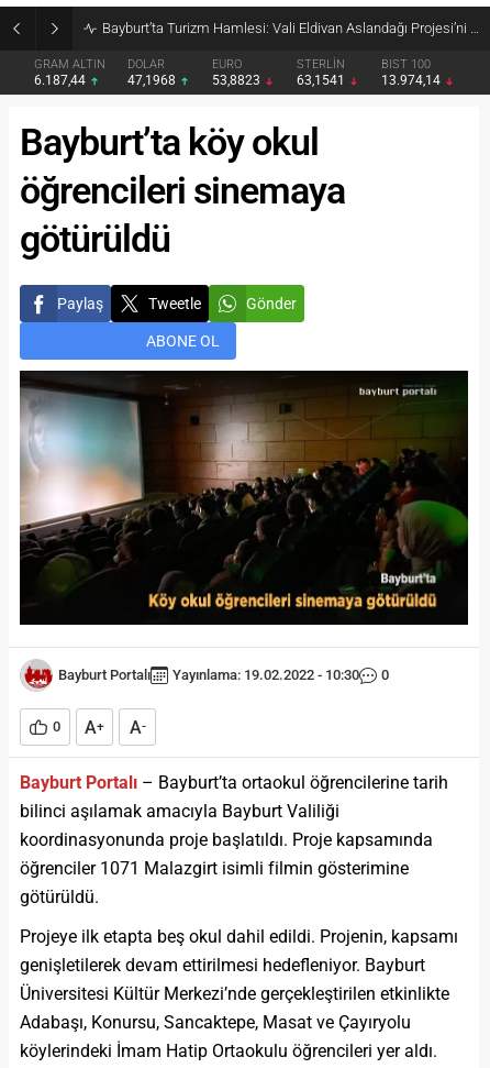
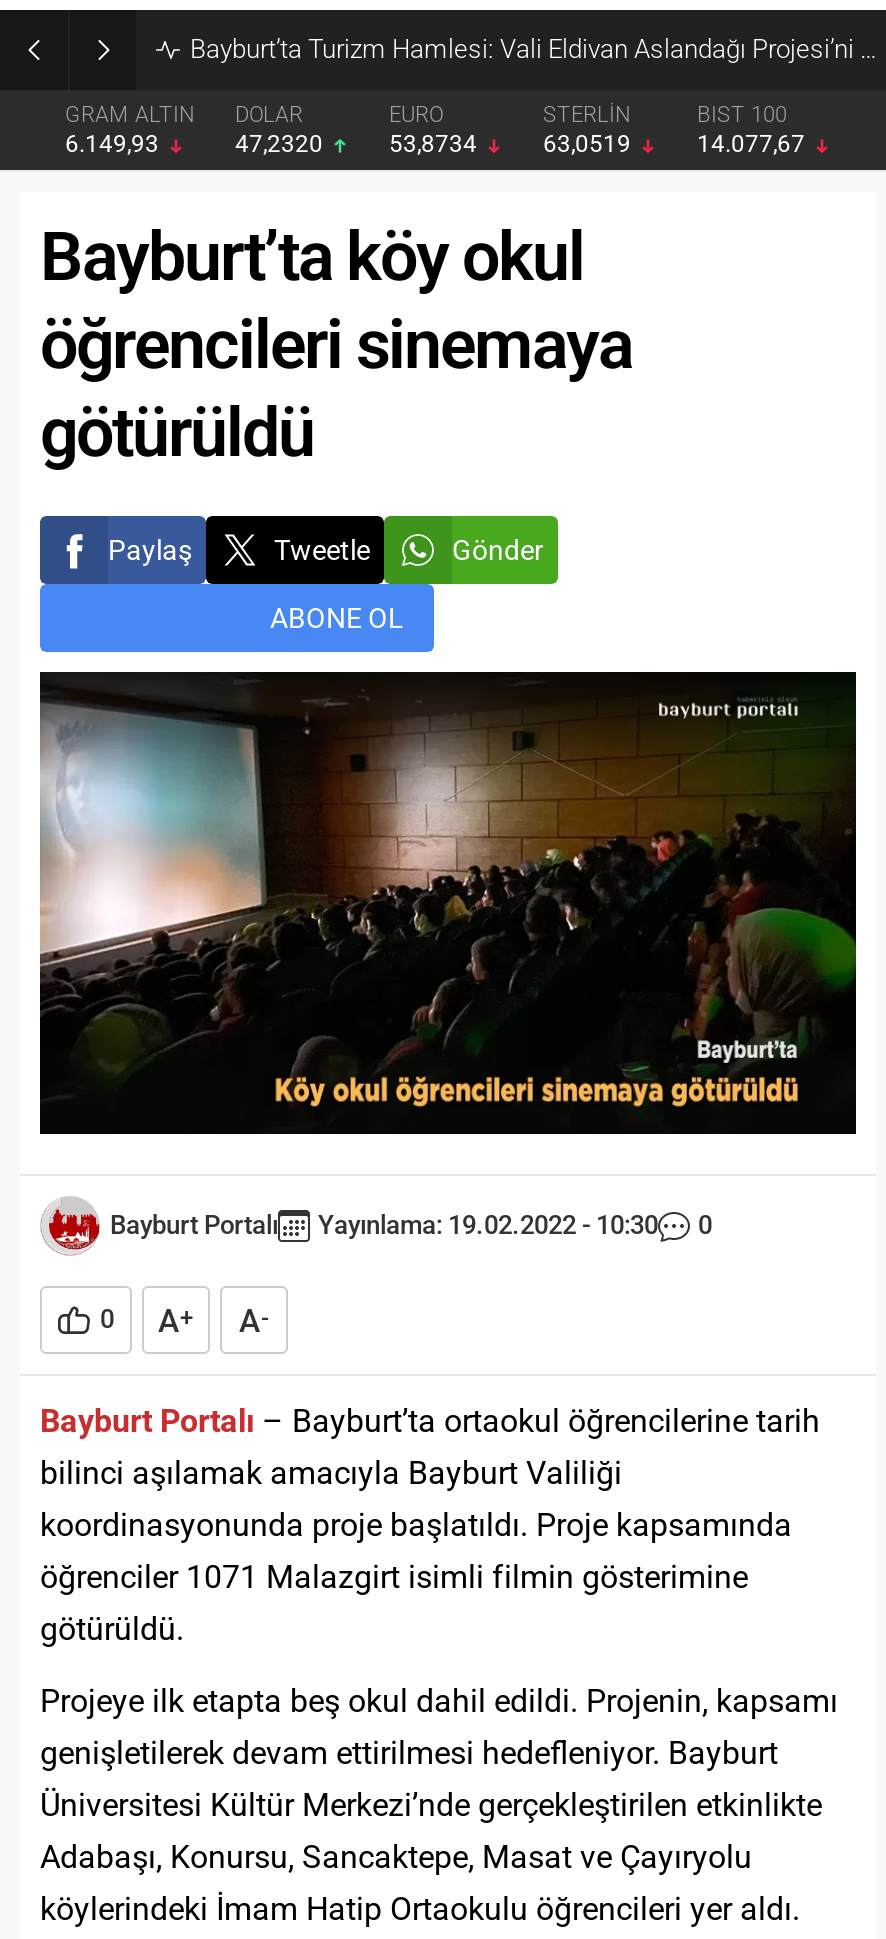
[34,73,88,88] 6.187,44 -> [65,130,165,158] 6.149,93
[127,73,179,88] 47,1968 -> [235,130,329,158] 47,2320
[211,73,263,88] 53,8823 -> [389,130,483,158] 53,8734
[296,73,348,88] 63,1541 -> [543,130,637,158] 63,0519
[381,73,443,88] 13.974,14 -> [697,130,811,158] 14.077,67

